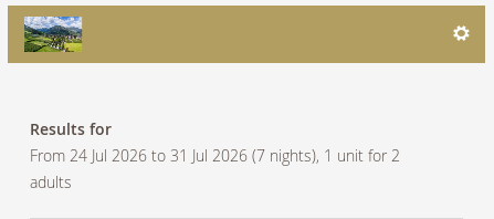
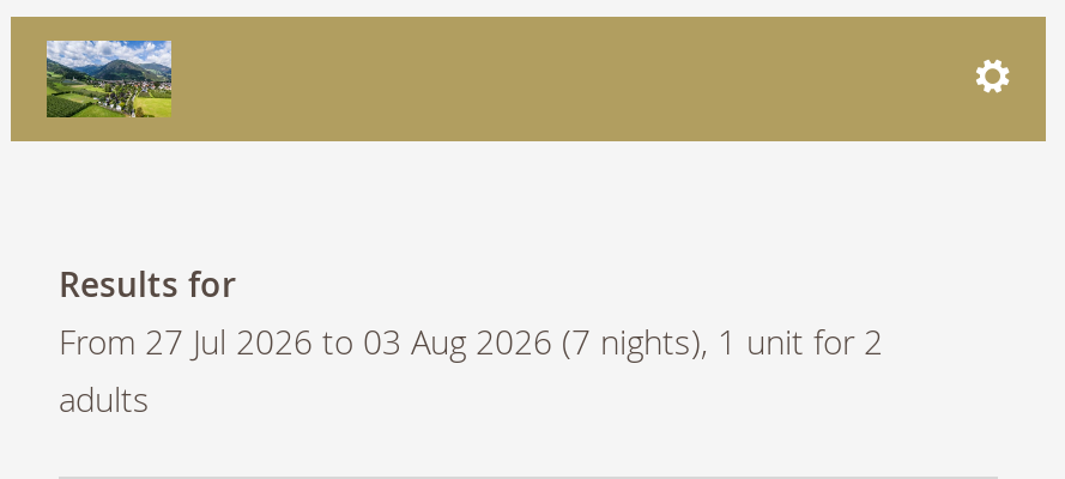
[30,145,400,166] From 24 Jul 2026 to 31 Jul 2026 (7 nights), 1 unit for 2 -> [59,319,883,364] From 27 Jul 2026 to 03 Aug 2026 (7 nights), 1 unit for 2

